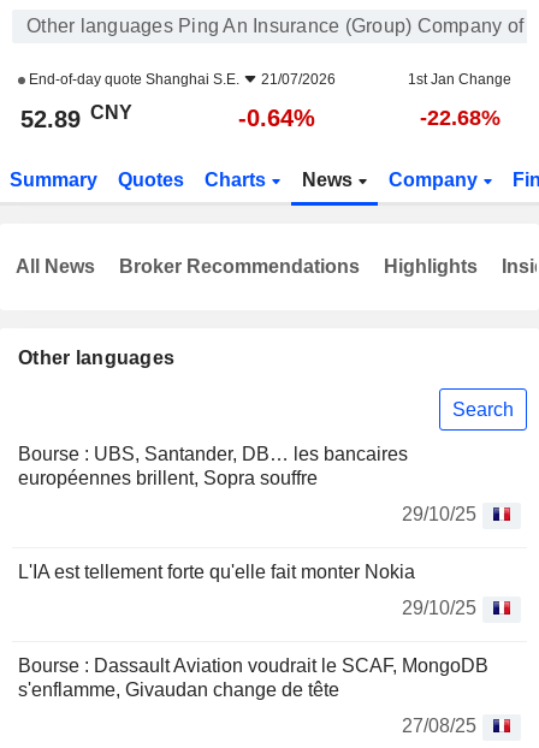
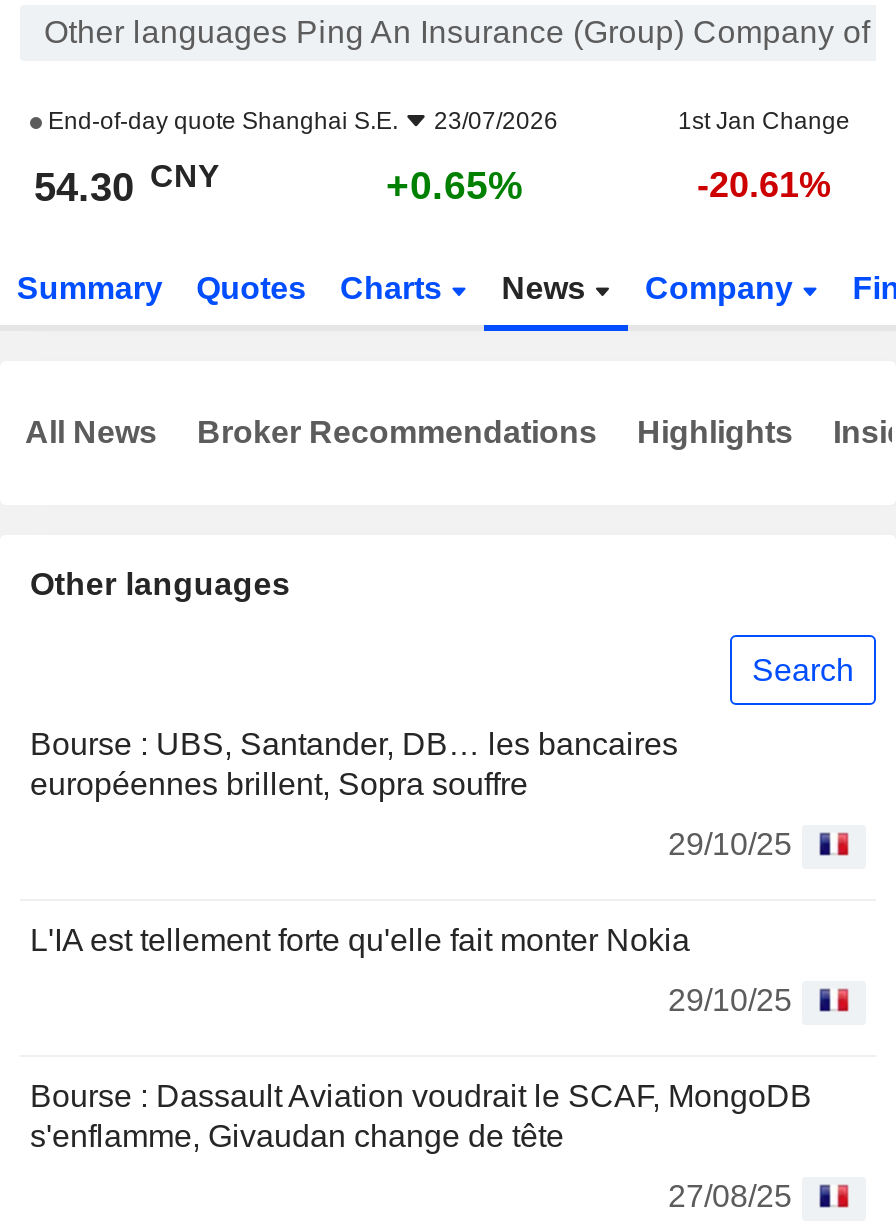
[25,71,336,88] End-of-day quote Shanghai S.E. 21/07/2026 -> [42,107,558,135] End-of-day quote Shanghai S.E. 23/07/2026
[20,102,132,132] 52.89 CNY -> [34,158,220,209] 54.30 CNY
[238,105,315,131] -0.64% -> [386,163,524,207] +0.65%
[419,106,500,130] -22.68% -> [697,165,831,205] -20.61%

